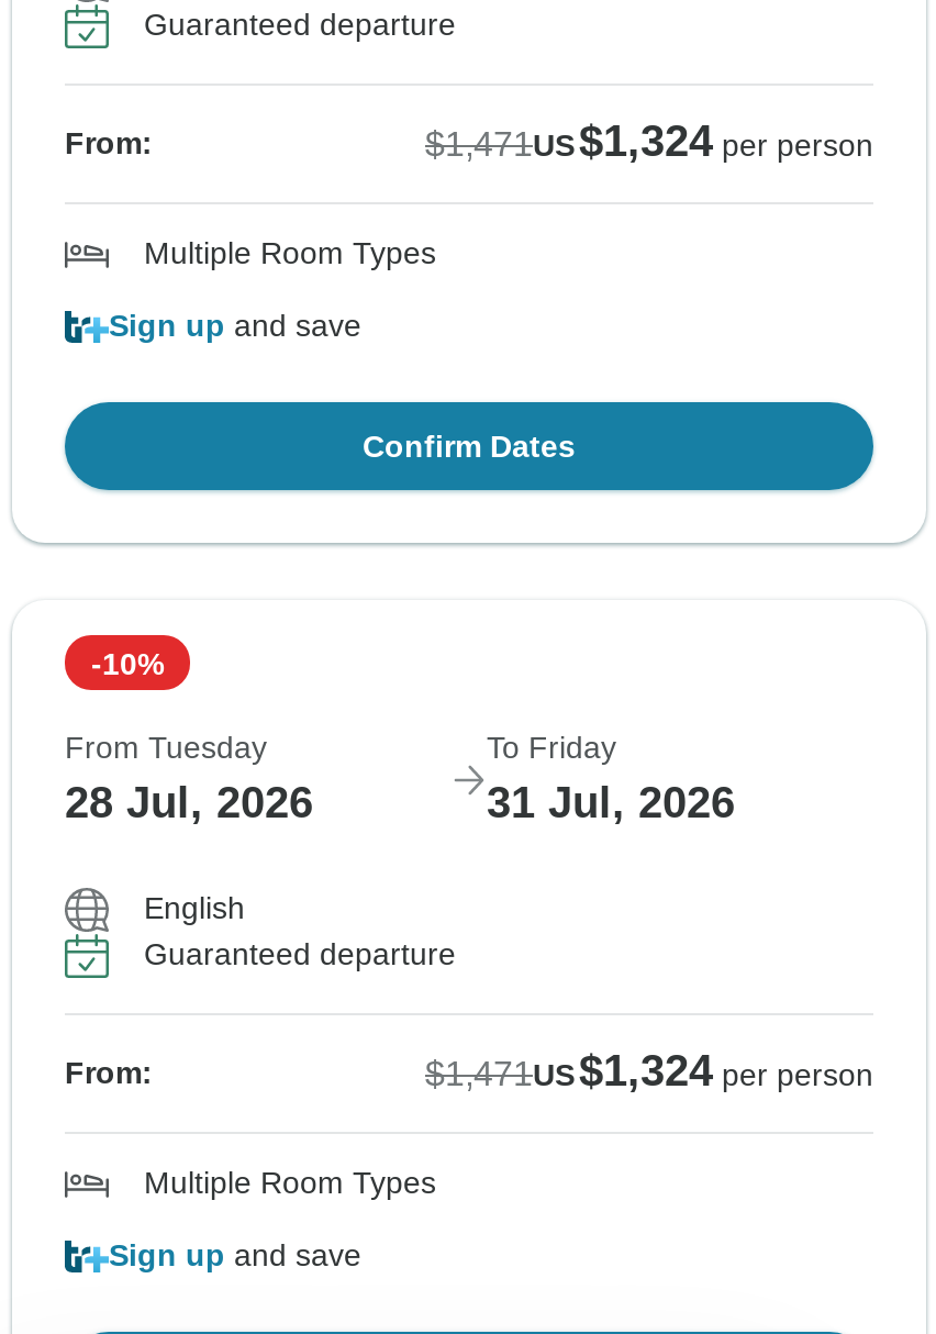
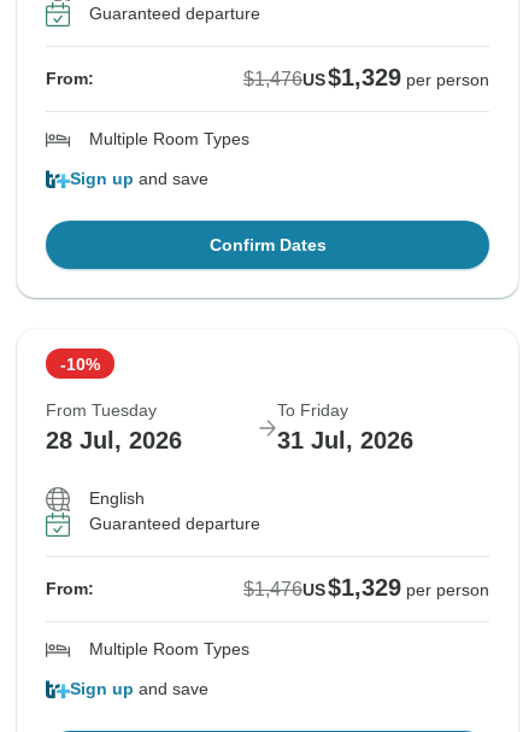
[425,117,873,165] $1,471US $1,324 per person -> [243,64,489,91] $1,476US $1,329 per person
[425,1047,873,1095] $1,471US $1,324 per person -> [243,574,489,601] $1,476US $1,329 per person

